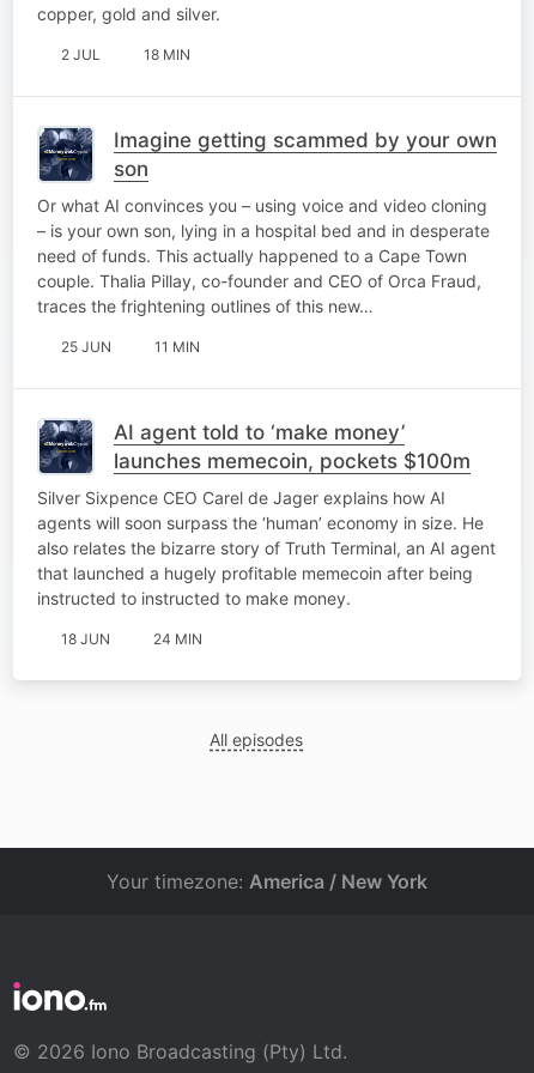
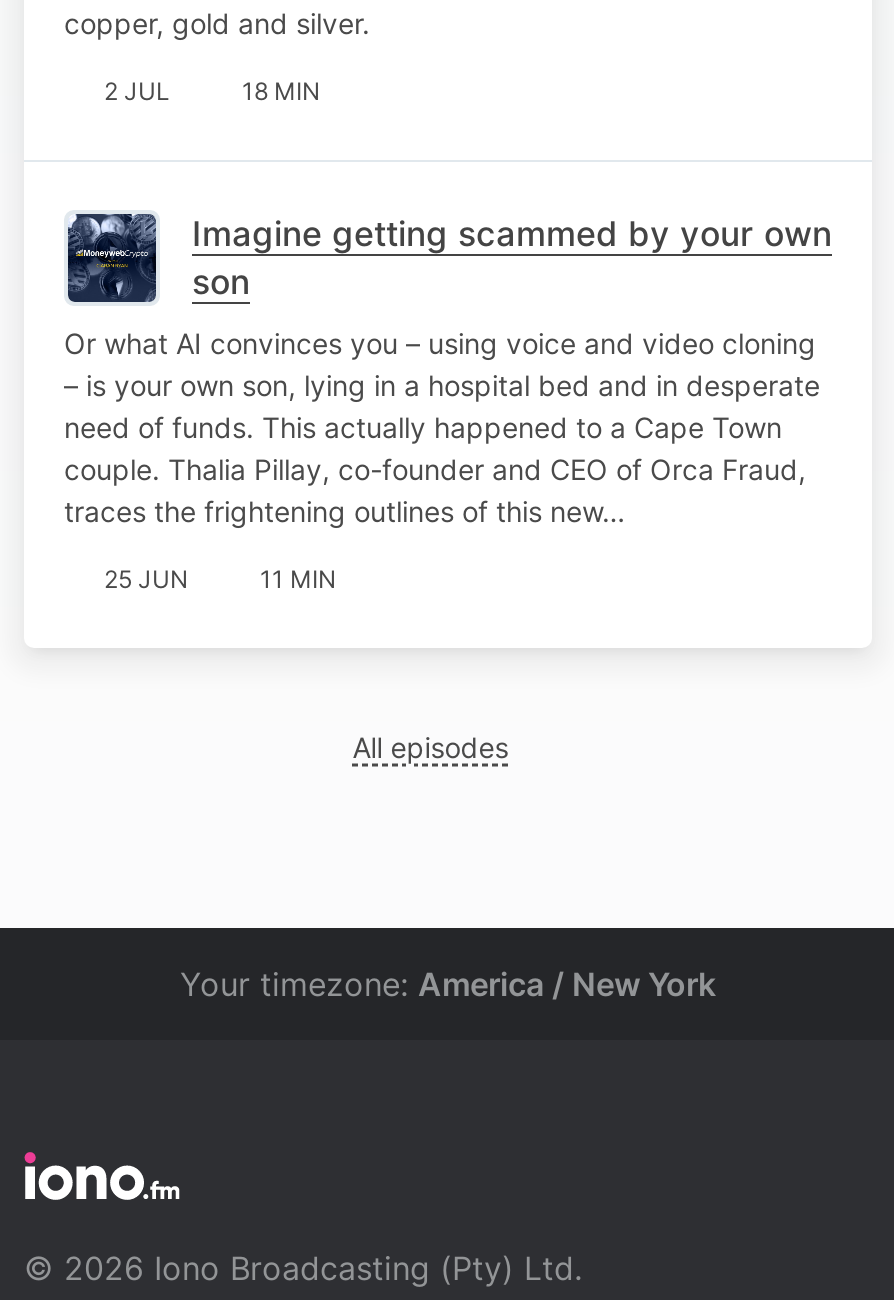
[37,420,496,647] AI agent told to ‘make money’ | launches memecoin, pockets $100m | Silver Sixpence CEO Carel de Jager explains how AI | agents will soon surpass the ‘human’ economy in size. He | also relates the bizarre story of Truth Terminal, an AI agent | that launched a hugely profitable memecoin after being | instructed to instructed to make money. | 18 JUN | 24 MIN -> none

